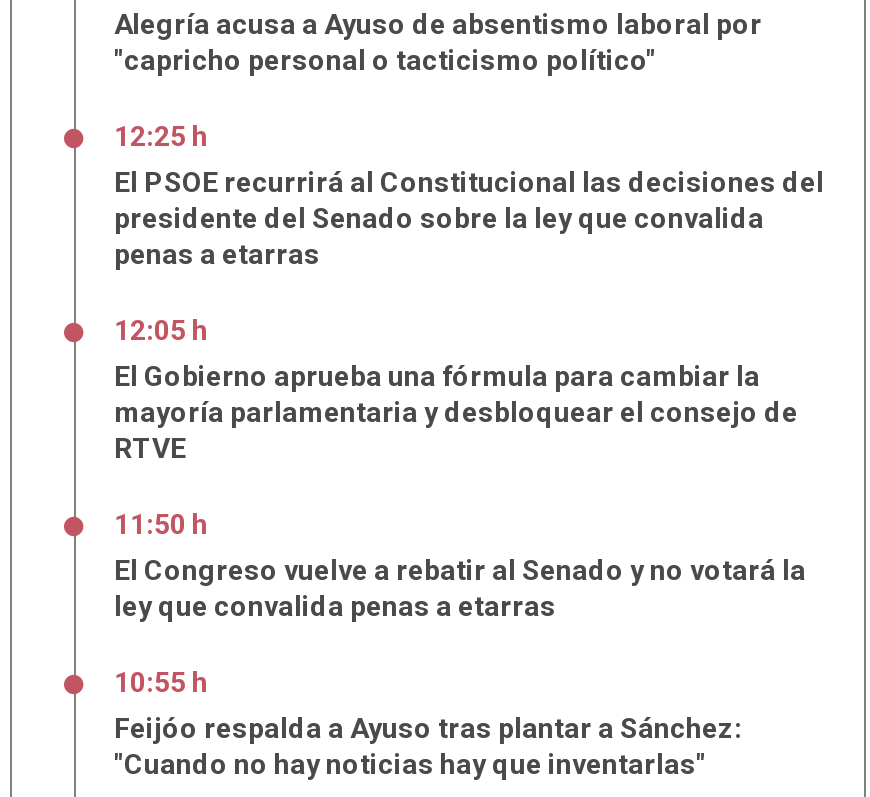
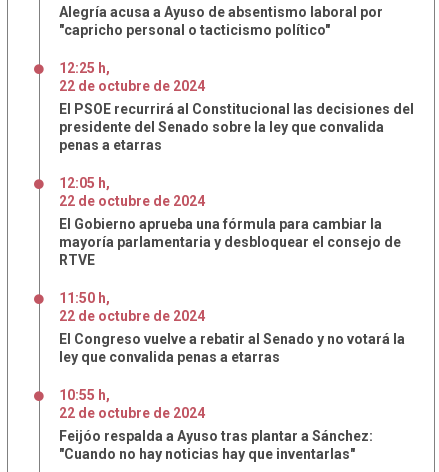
[114,120,208,152] 12:25 h -> [59,60,205,94] 12:25 h, | 22 de octubre de 2024
[114,314,208,346] 12:05 h -> [59,175,205,209] 12:05 h, | 22 de octubre de 2024
[114,508,208,540] 11:50 h -> [59,290,205,324] 11:50 h, | 22 de octubre de 2024
[114,666,208,698] 10:55 h -> [59,387,205,421] 10:55 h, | 22 de octubre de 2024

